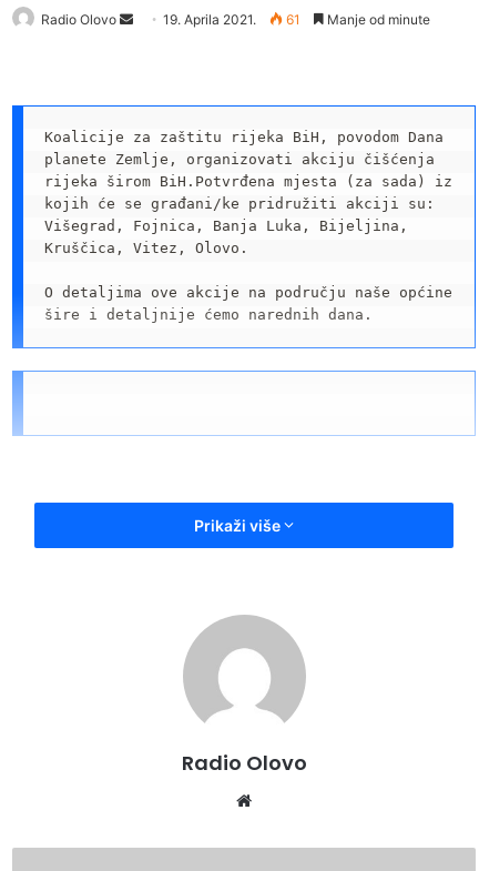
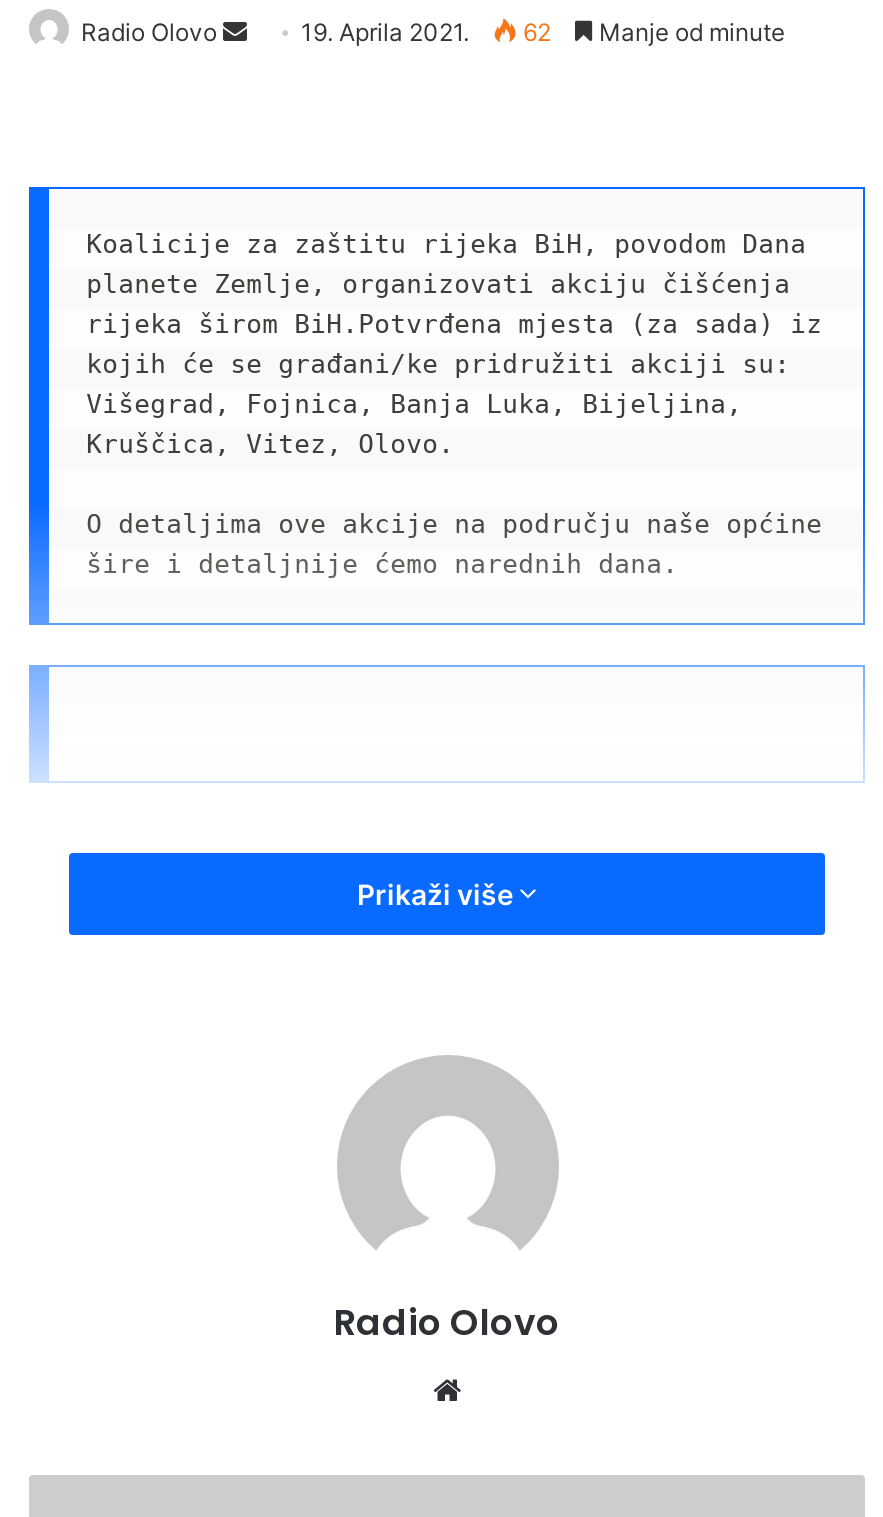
[283,11,300,27] 61 -> [517,16,551,46] 62

